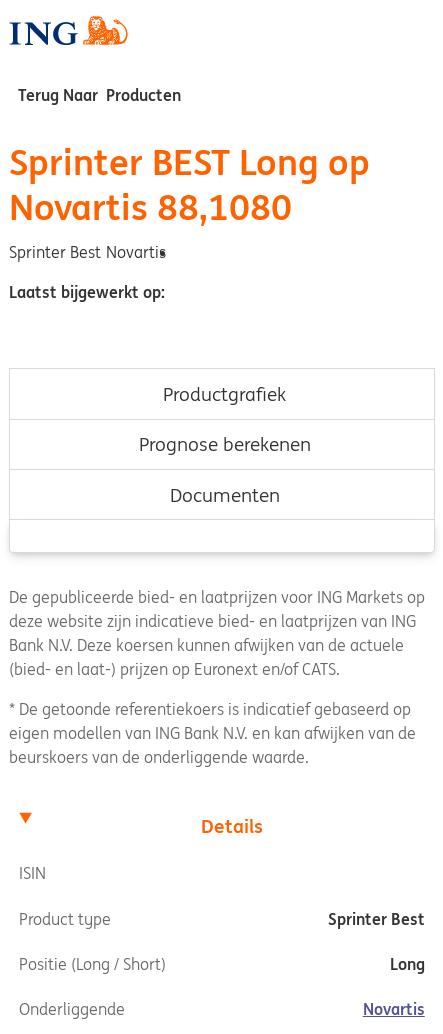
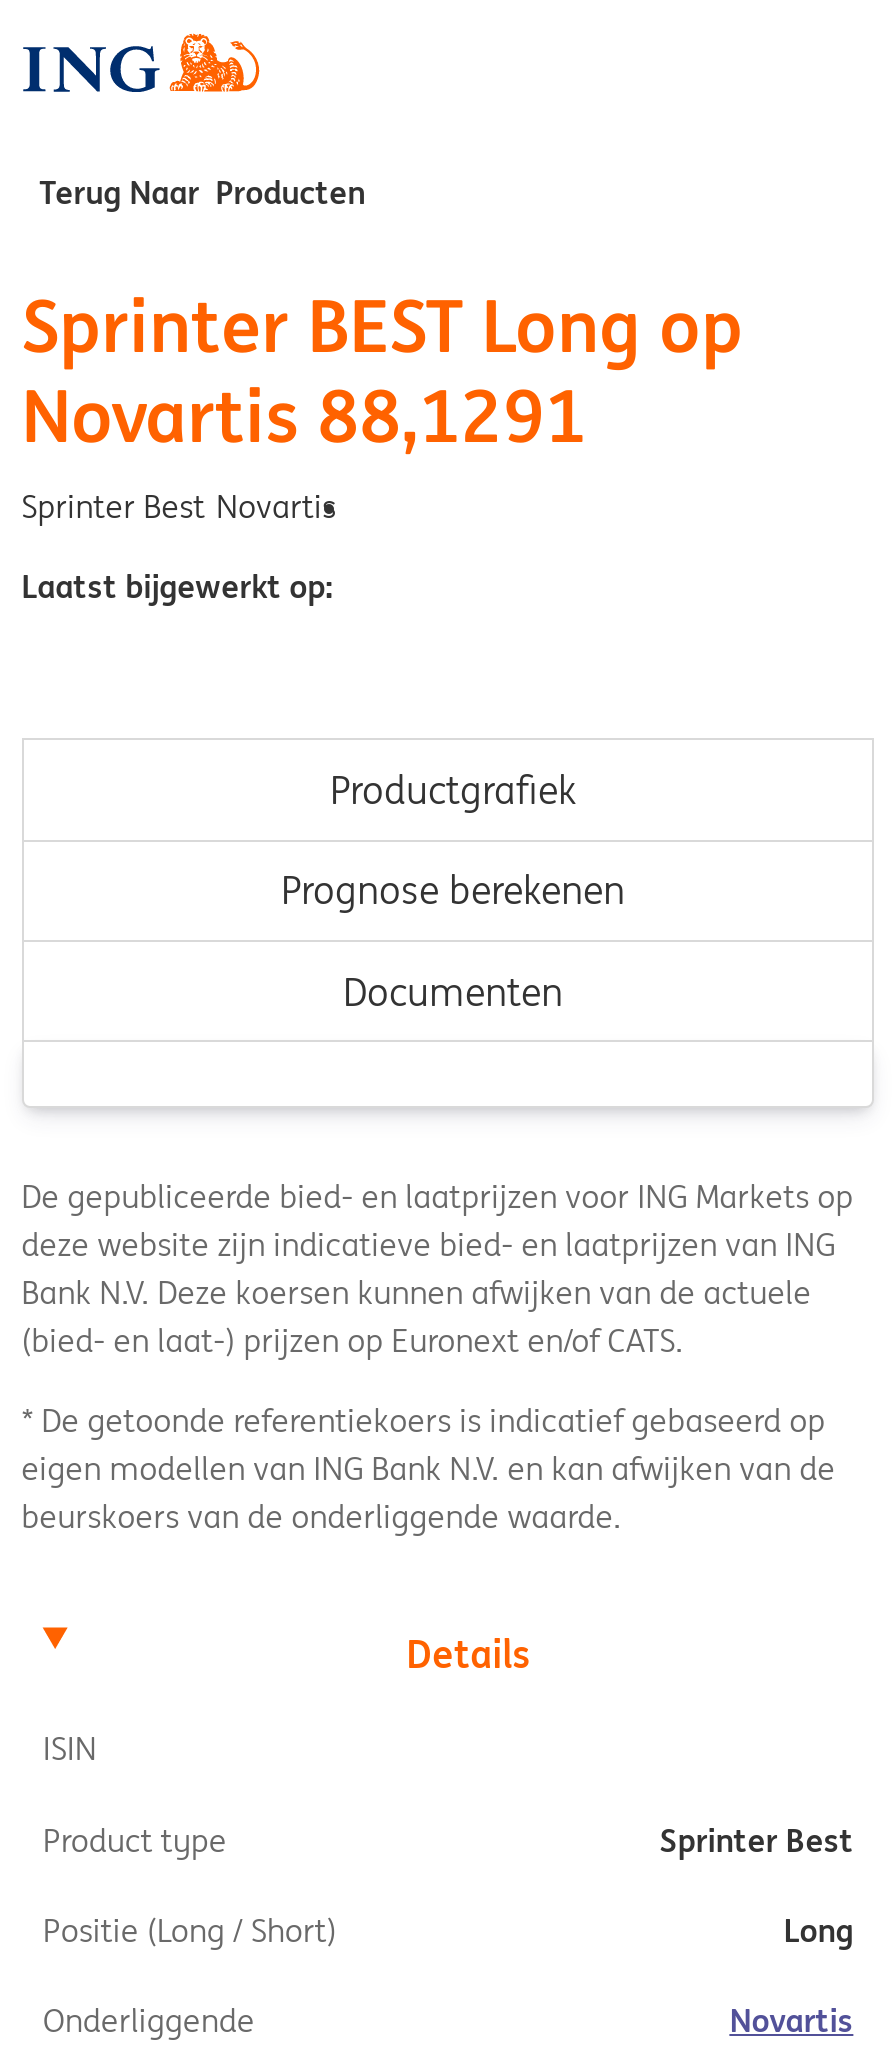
[9,184,292,230] Novartis 88,1080 -> [21,369,587,461] Novartis 88,1291

